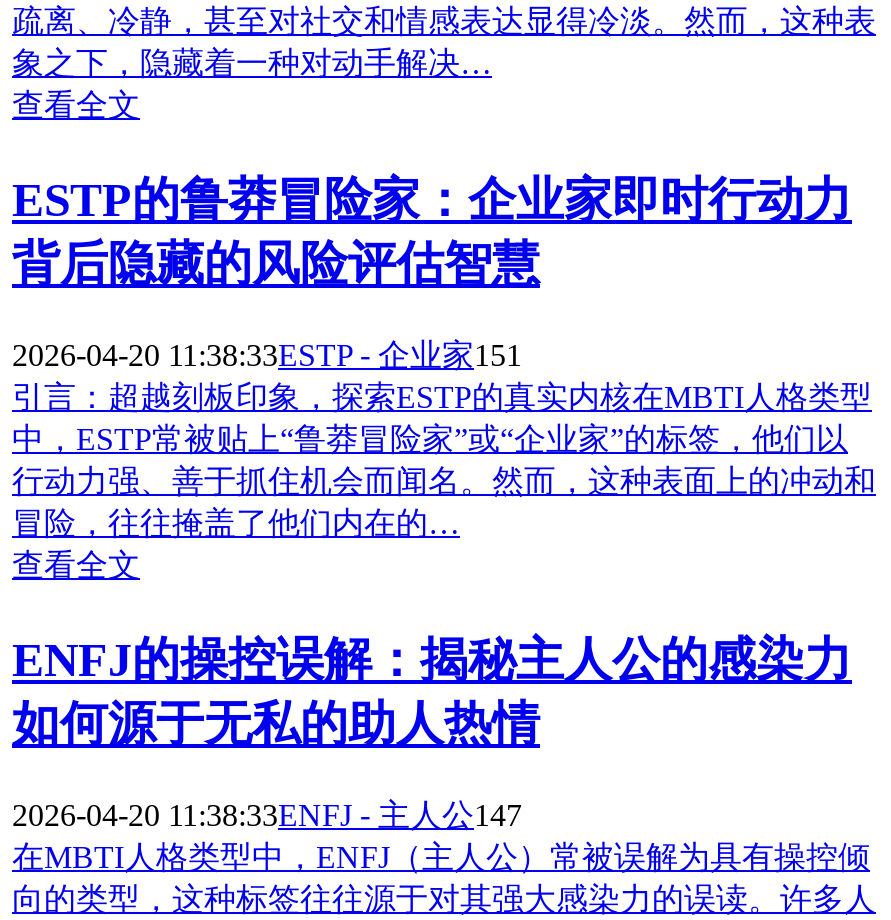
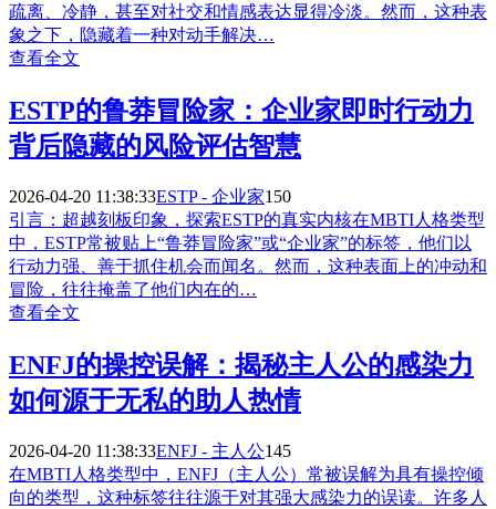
[12,338,522,372] 2026-04-20 11:38:33ESTP - 企业家151 -> [9,187,291,206] 2026-04-20 11:38:33ESTP - 企业家150
[12,797,522,831] 2026-04-20 11:38:33ENFJ - 主人公147 -> [9,441,291,460] 2026-04-20 11:38:33ENFJ - 主人公145

